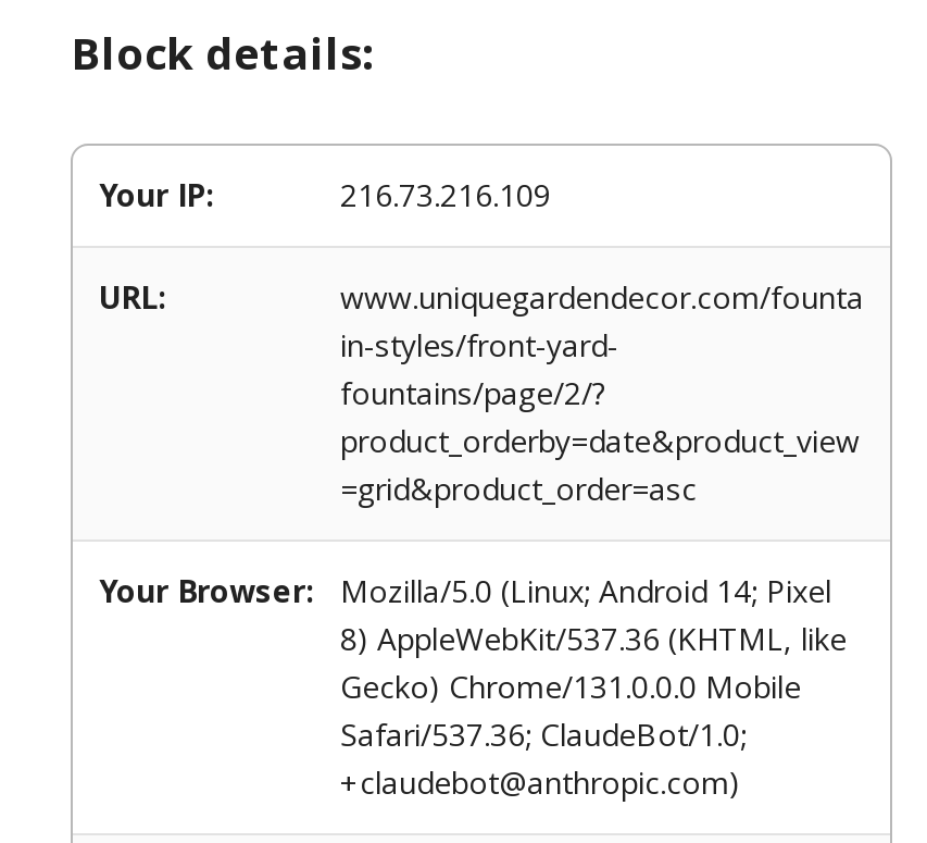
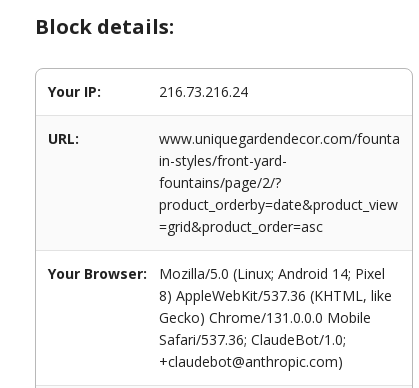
[340,174,551,215] 216.73.216.109 -> [159,82,248,101] 216.73.216.24

